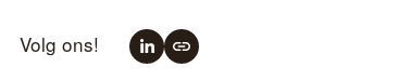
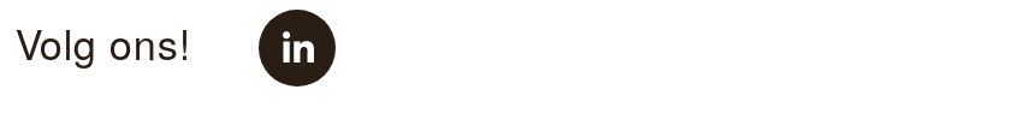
[164,28,200,65] [image] -> none

